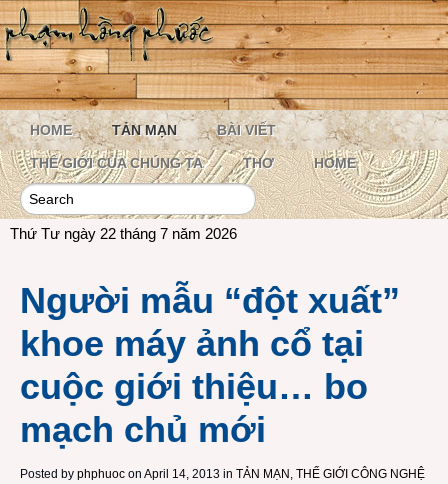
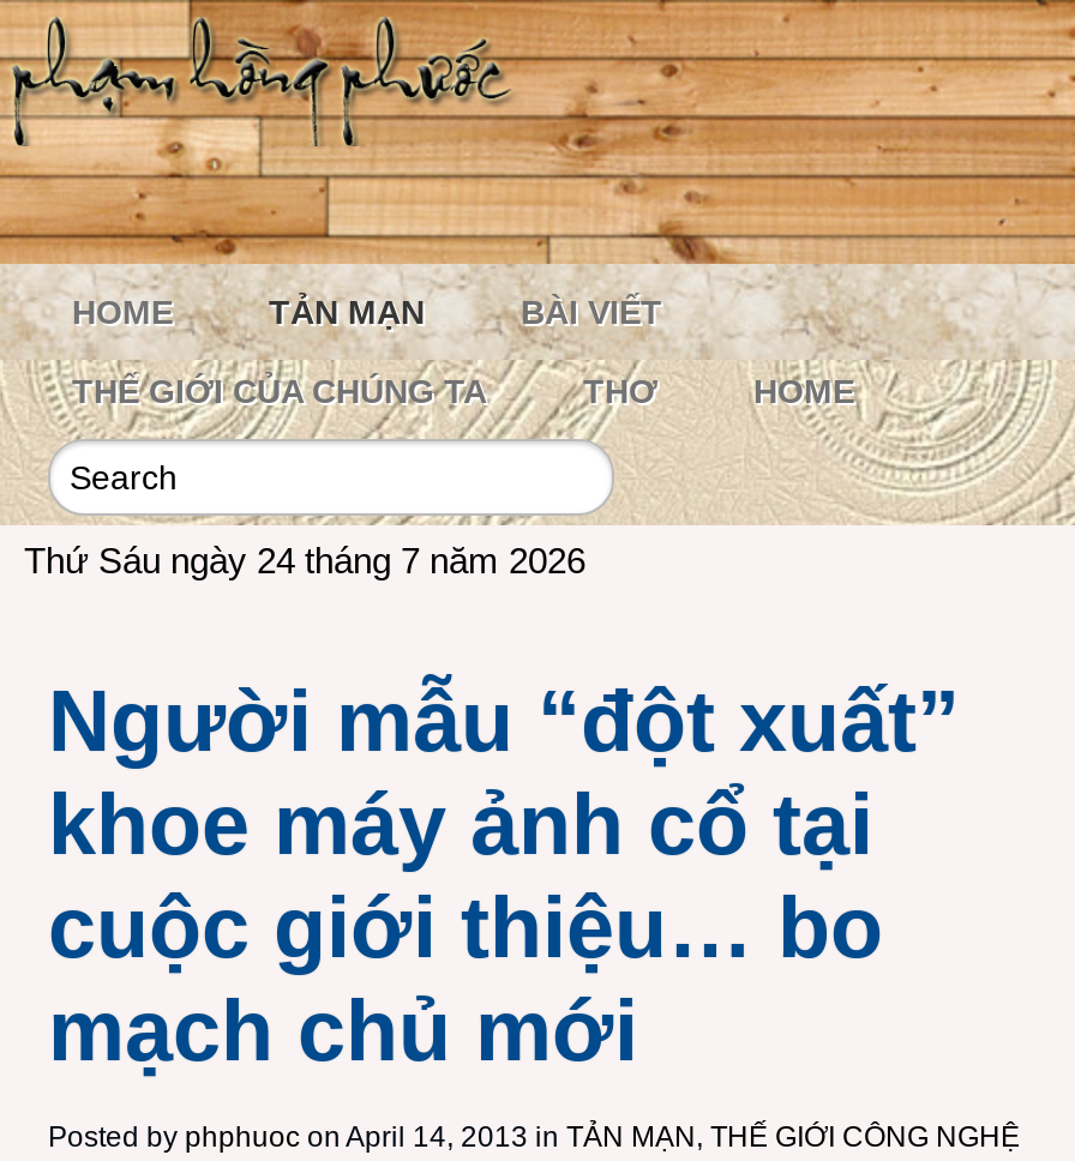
[10,225,237,242] Thứ Tư ngày 22 tháng 7 năm 2026 -> [24,540,585,580] Thứ Sáu ngày 24 tháng 7 năm 2026

